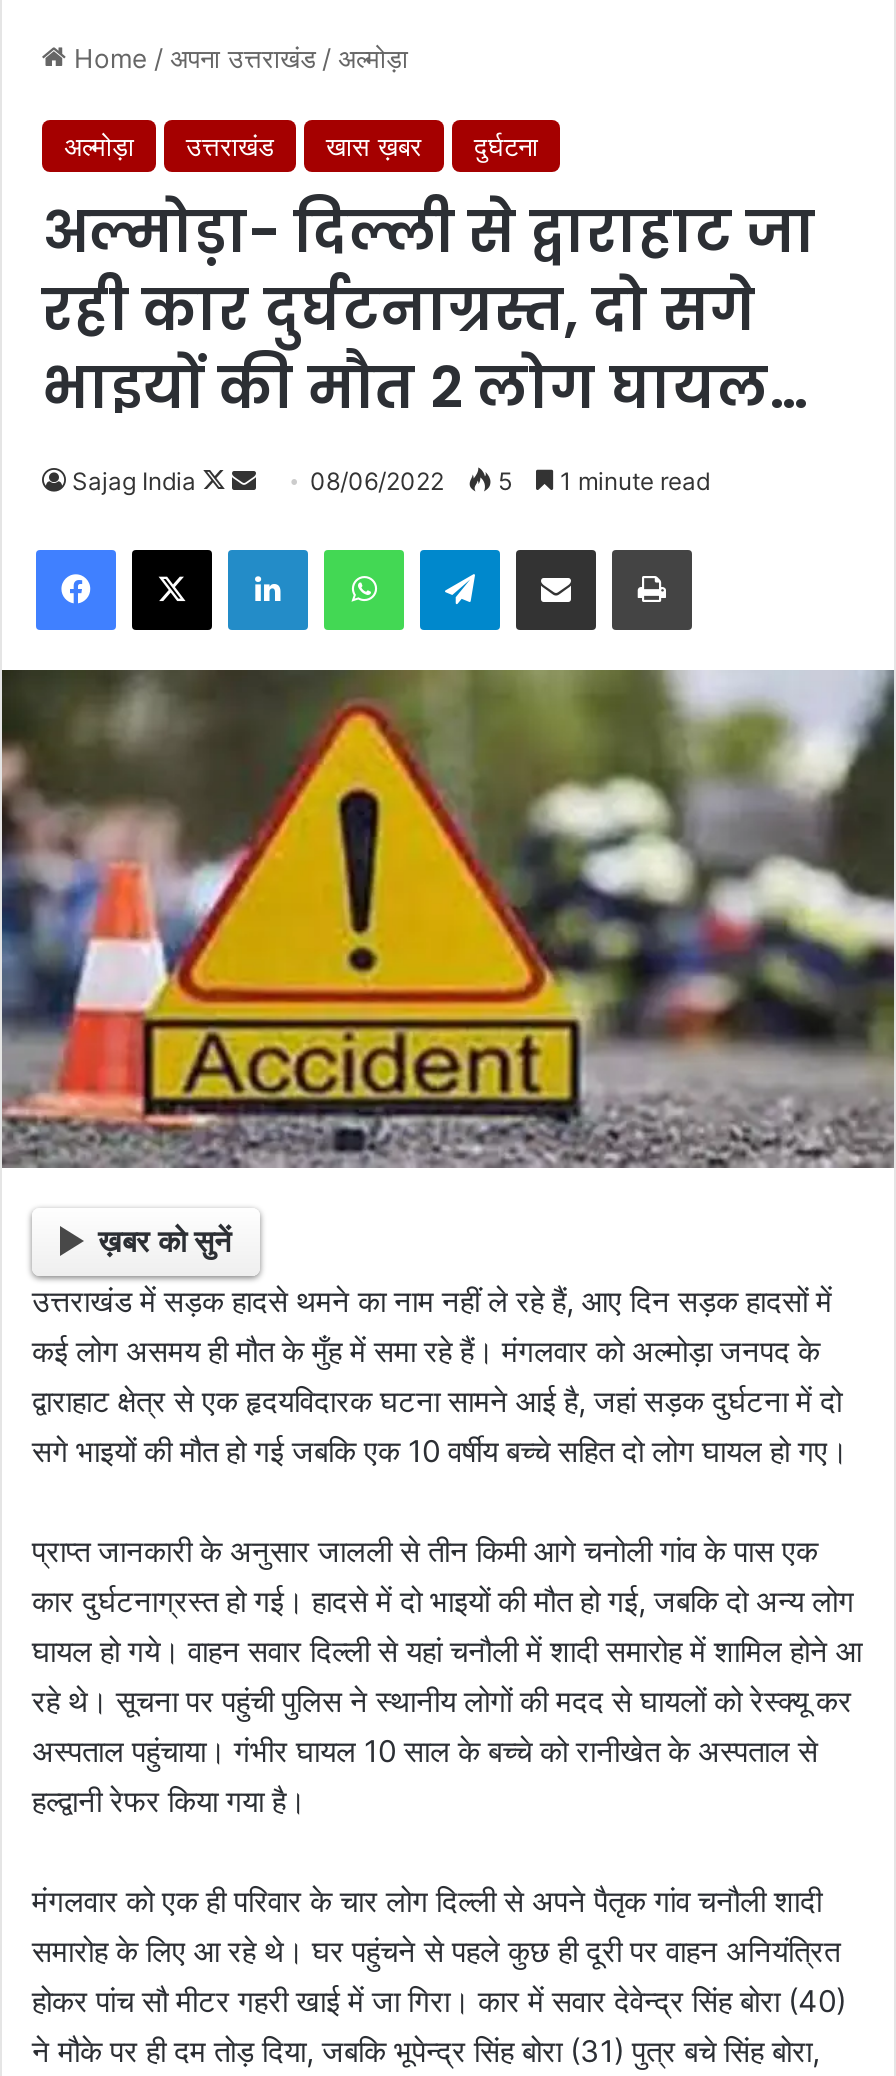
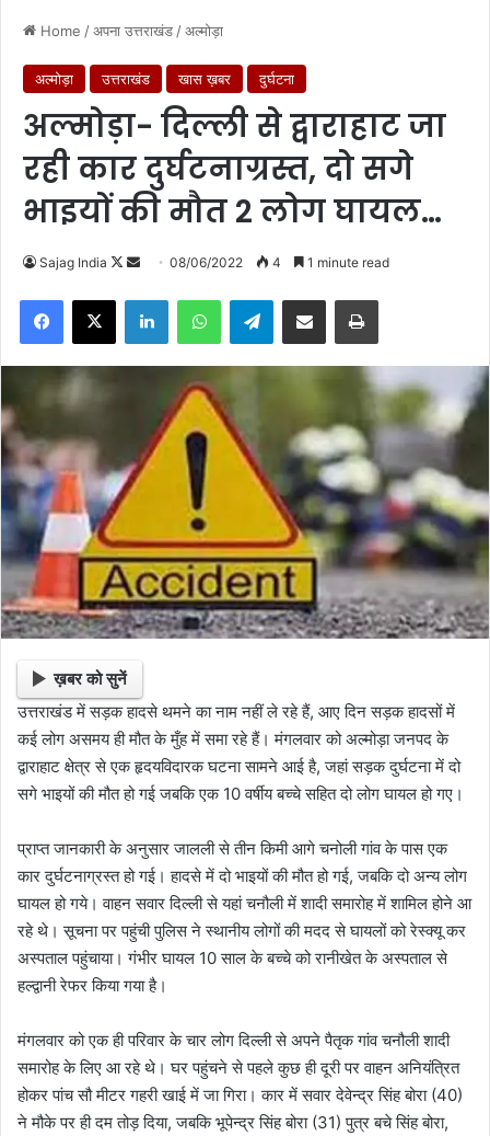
[492,465,512,495] 5 -> [269,254,281,270] 4

